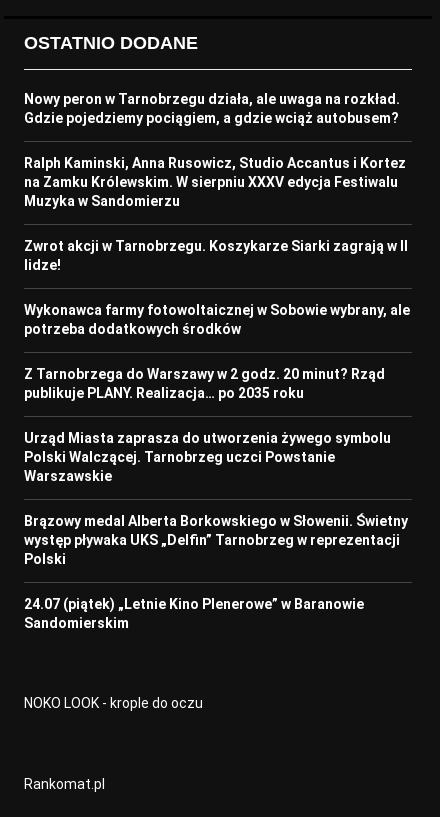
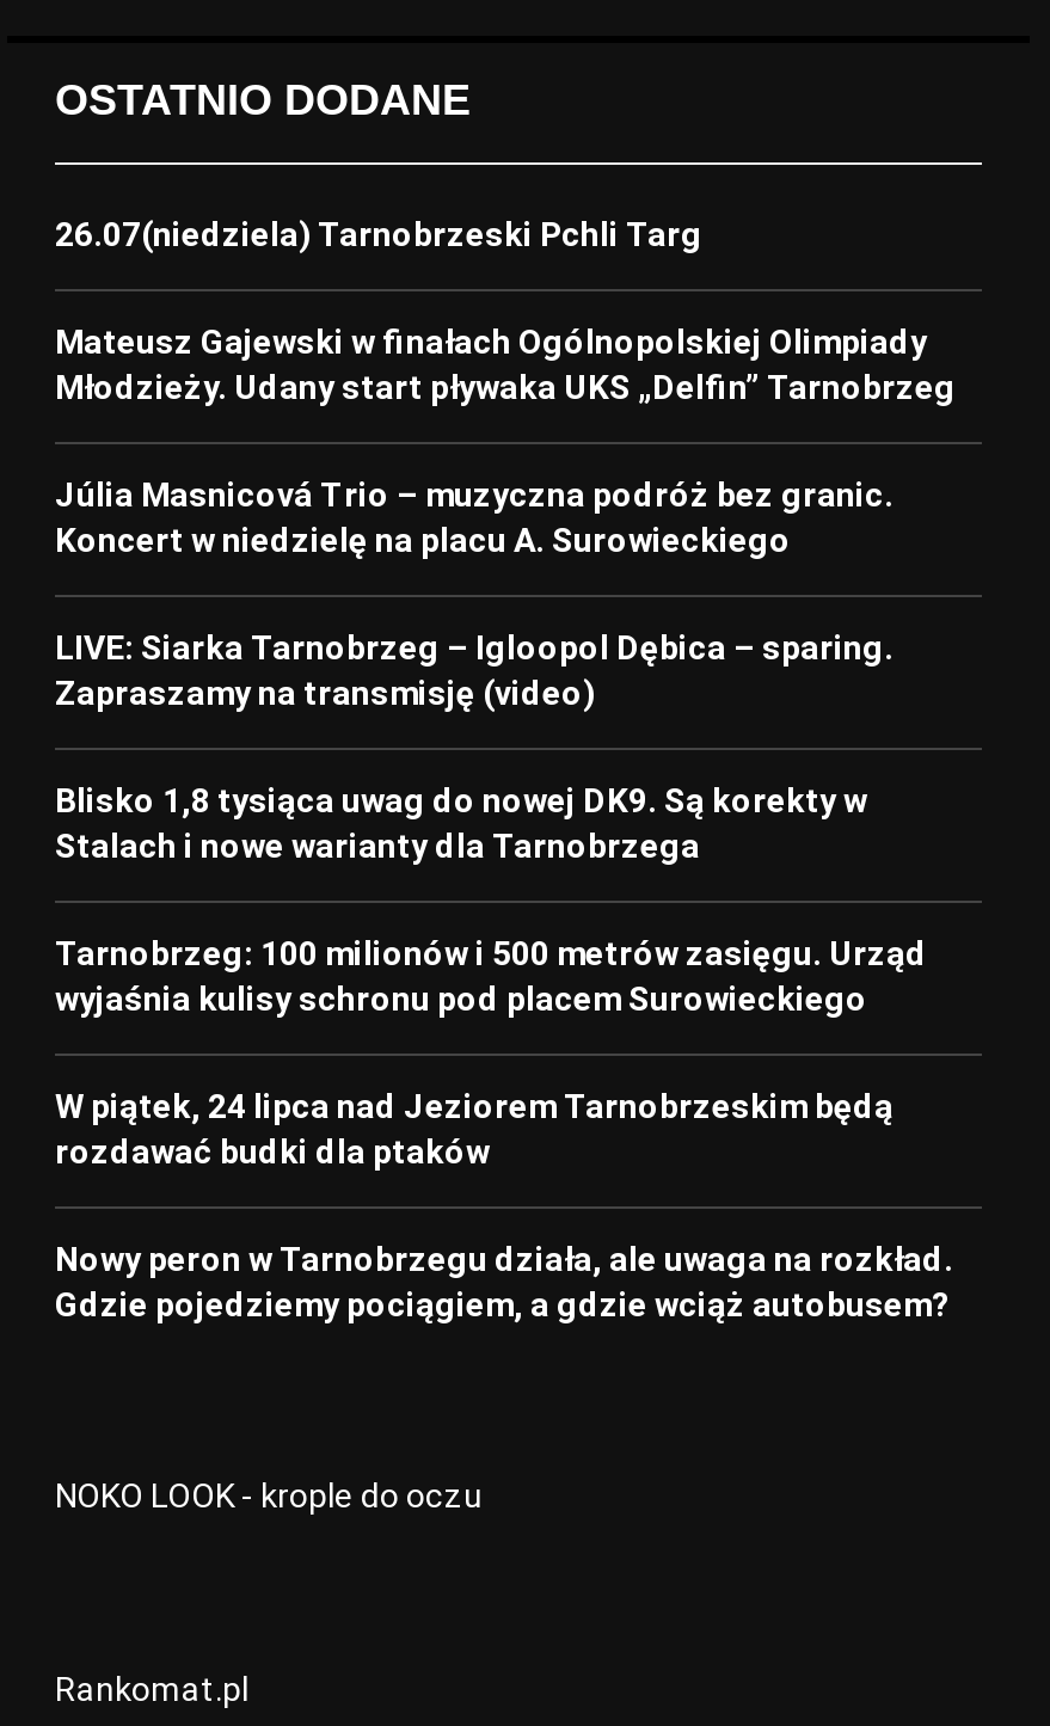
none -> [55,216,956,1172] 26.07(niedziela) Tarnobrzeski Pchli Targ | Mateusz Gajewski w finałach Ogólnopolskiej Olimpiady | Młodzieży. Udany start pływaka UKS „Delfin” Tarnobrzeg | Júlia Masnicová Trio – muzyczna podróż bez granic. | Koncert w niedzielę na placu A. Surowieckiego | LIVE: Siarka Tarnobrzeg – Igloopol Dębica – sparing. | Zapraszamy na transmisję (video) | Blisko 1,8 tysiąca uwag do nowej DK9. Są korekty w | Stalach i nowe warianty dla Tarnobrzega | Tarnobrzeg: 100 milionów i 500 metrów zasięgu. Urząd | wyjaśnia kulisy schronu pod placem Surowieckiego | W piątek, 24 lipca nad Jeziorem Tarnobrzeskim będą | rozdawać budki dla ptaków
moved [24,91,400,126] -> [55,1241,953,1325]: Nowy peron w Tarnobrzegu działa, ale uwaga na rozkład. | Gdzie pojedziemy pociągiem, a gdzie wciąż autobusem?
[24,155,410,631] Ralph Kaminski, Anna Rusowicz, Studio Accantus i Kortez | na Zamku Królewskim. W sierpniu XXXV edycja Festiwalu | Muzyka w Sandomierzu | Zwrot akcji w Tarnobrzegu. Koszykarze Siarki zagrają w II | lidze! | Wykonawca farmy fotowoltaicznej w Sobowie wybrany, ale | potrzeba dodatkowych środków | Z Tarnobrzega do Warszawy w 2 godz. 20 minut? Rząd | publikuje PLANY. Realizacja… po 2035 roku | Urząd Miasta zaprasza do utworzenia żywego symbolu | Polski Walczącej. Tarnobrzeg uczci Powstanie | Warszawskie | Brązowy medal Alberta Borkowskiego w Słowenii. Świetny | występ pływaka UKS „Delfin” Tarnobrzeg w reprezentacji | Polski | 24.07 (piątek) „Letnie Kino Plenerowe” w Baranowie | Sandomierskim -> none

